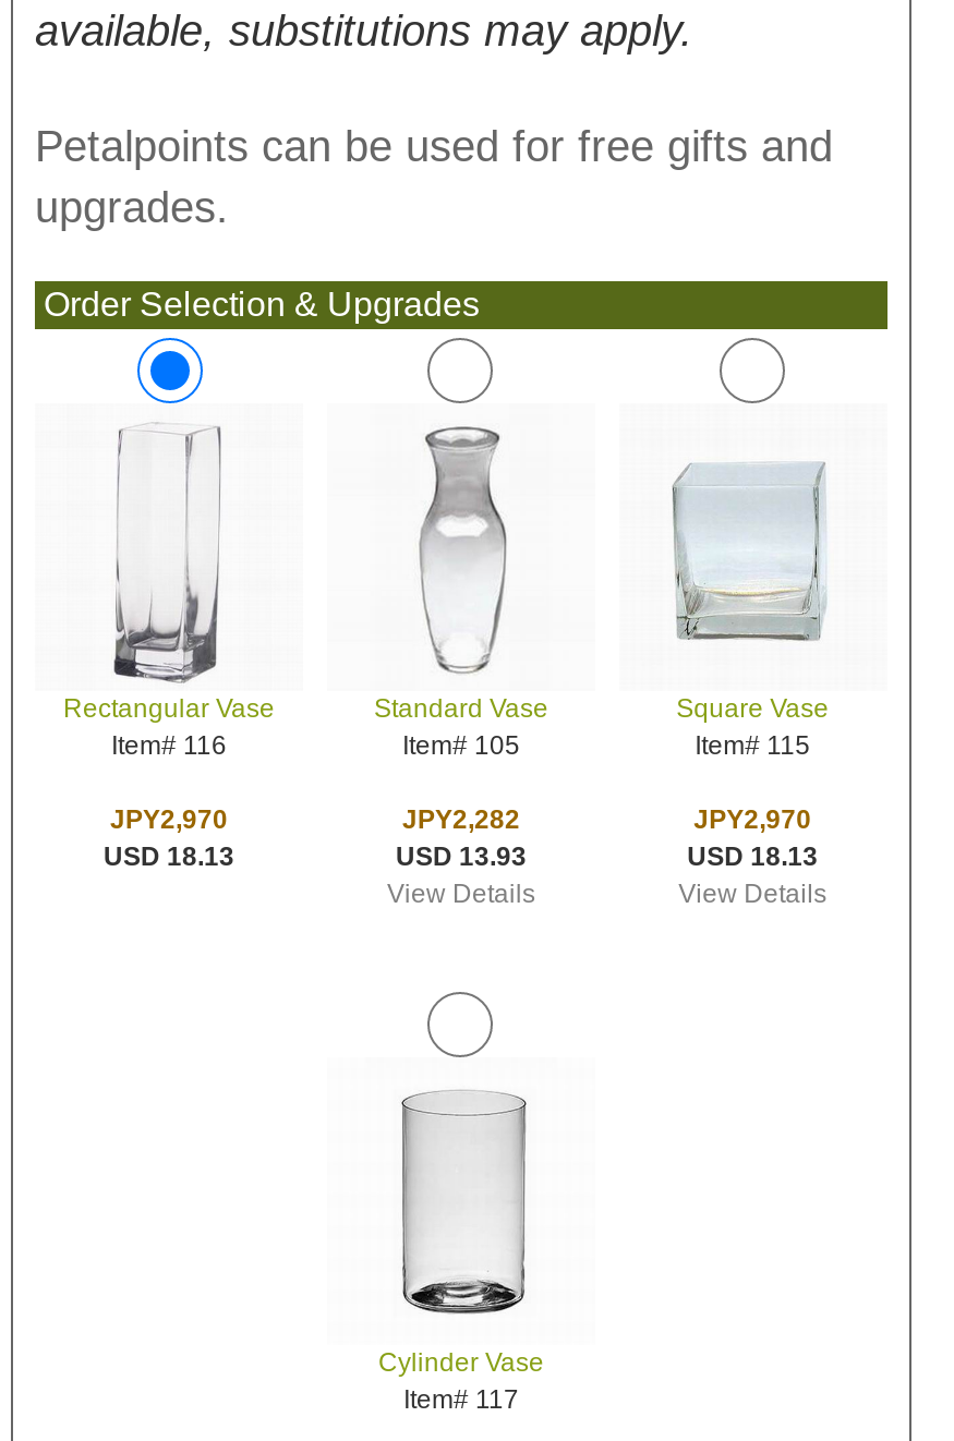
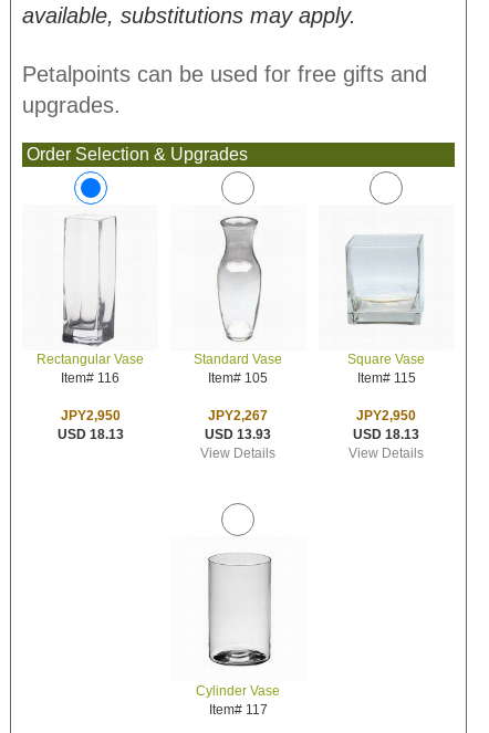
[110,805,228,835] JPY2,970 -> [60,408,120,424] JPY2,950
[402,804,520,835] JPY2,282 -> [209,408,268,423] JPY2,267
[694,804,811,835] JPY2,970 -> [356,408,416,423] JPY2,950

